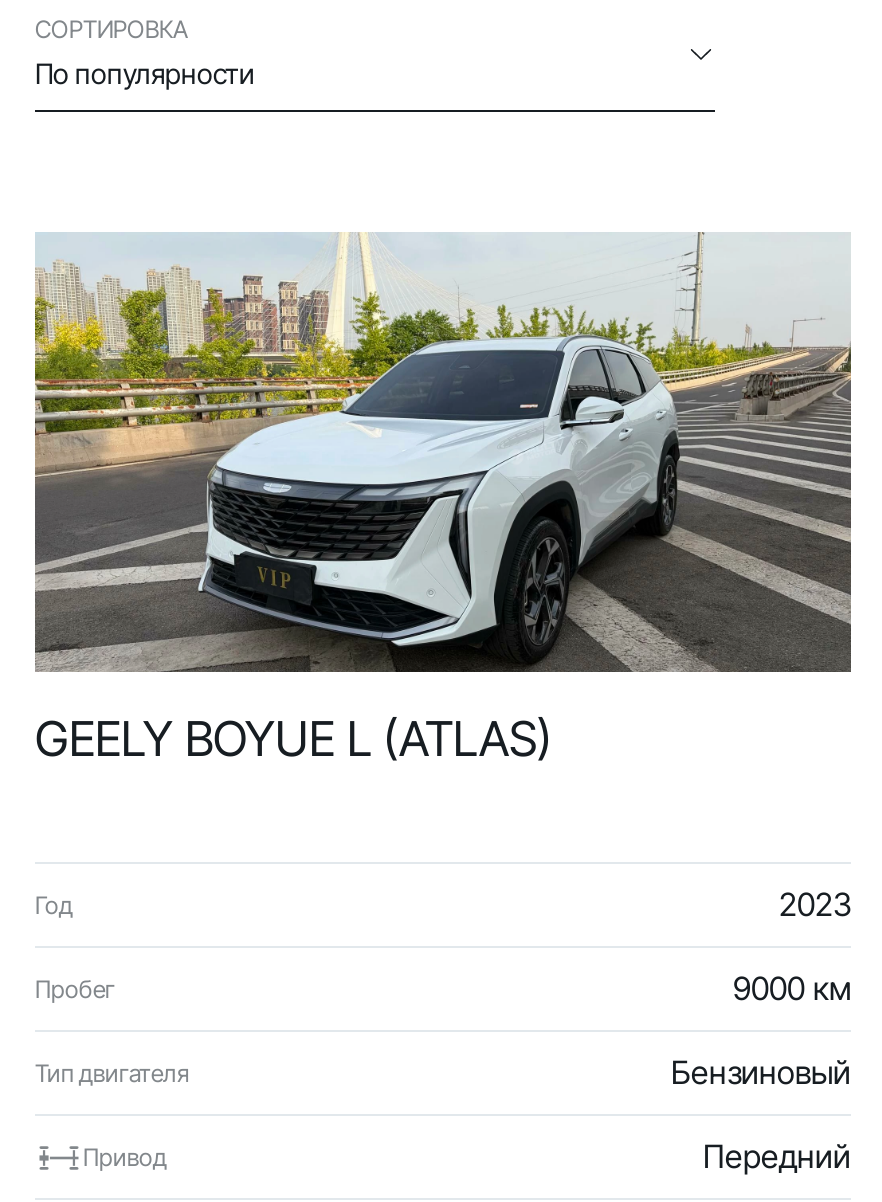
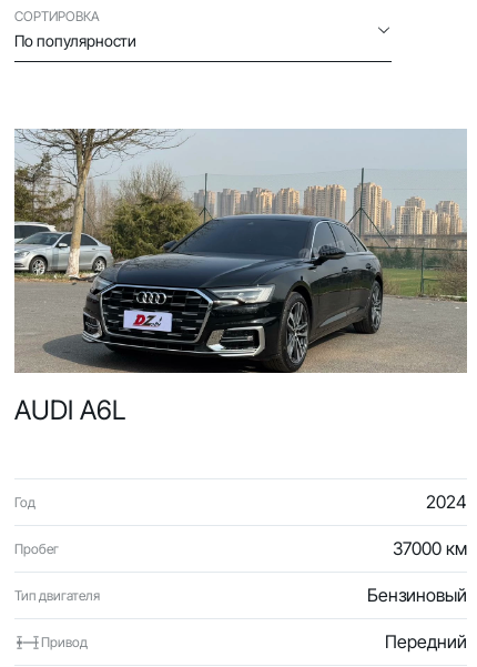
[35,232,851,768] [image] | GEELY BOYUE L (ATLAS) -> [14,128,467,426] [image] | AUDI A6L
[779,884,851,924] 2023 -> [426,491,467,513] 2024
[733,968,851,1008] 9000 км -> [393,537,467,559] 37000 км

